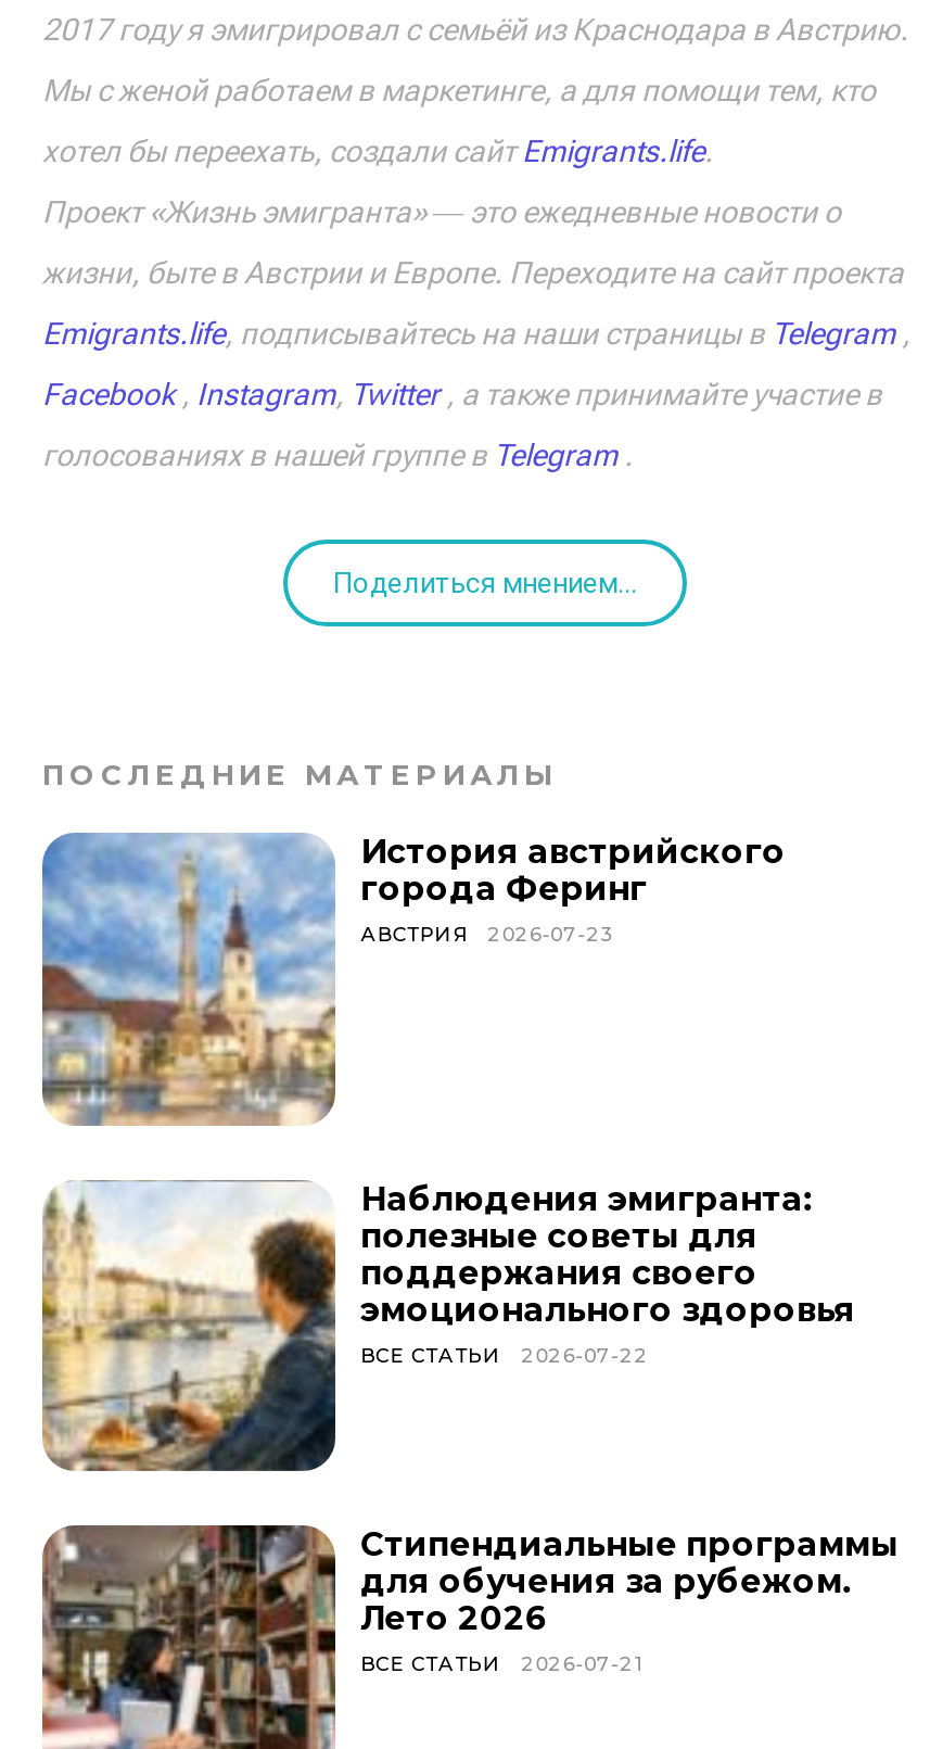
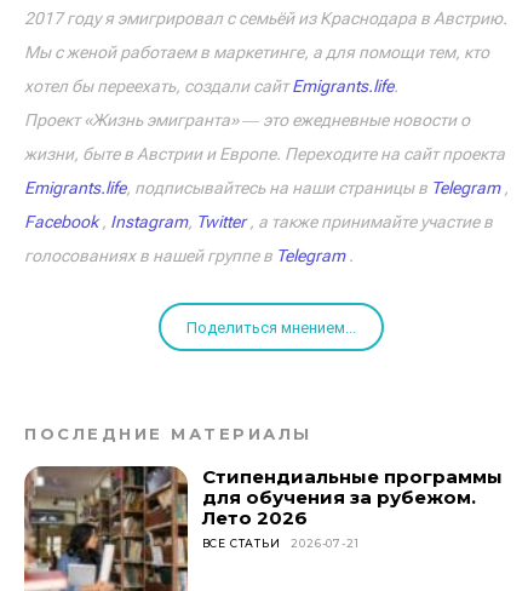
[40,831,786,1128] [image] | История австрийского | города Феринг | АВСТРИЯ | 2026-07-23 -> none
[40,1177,855,1473] [image] | Наблюдения эмигранта: | полезные советы для | поддержания своего | эмоционального здоровья | ВСЕ СТАТЬИ | 2026-07-22 -> none

